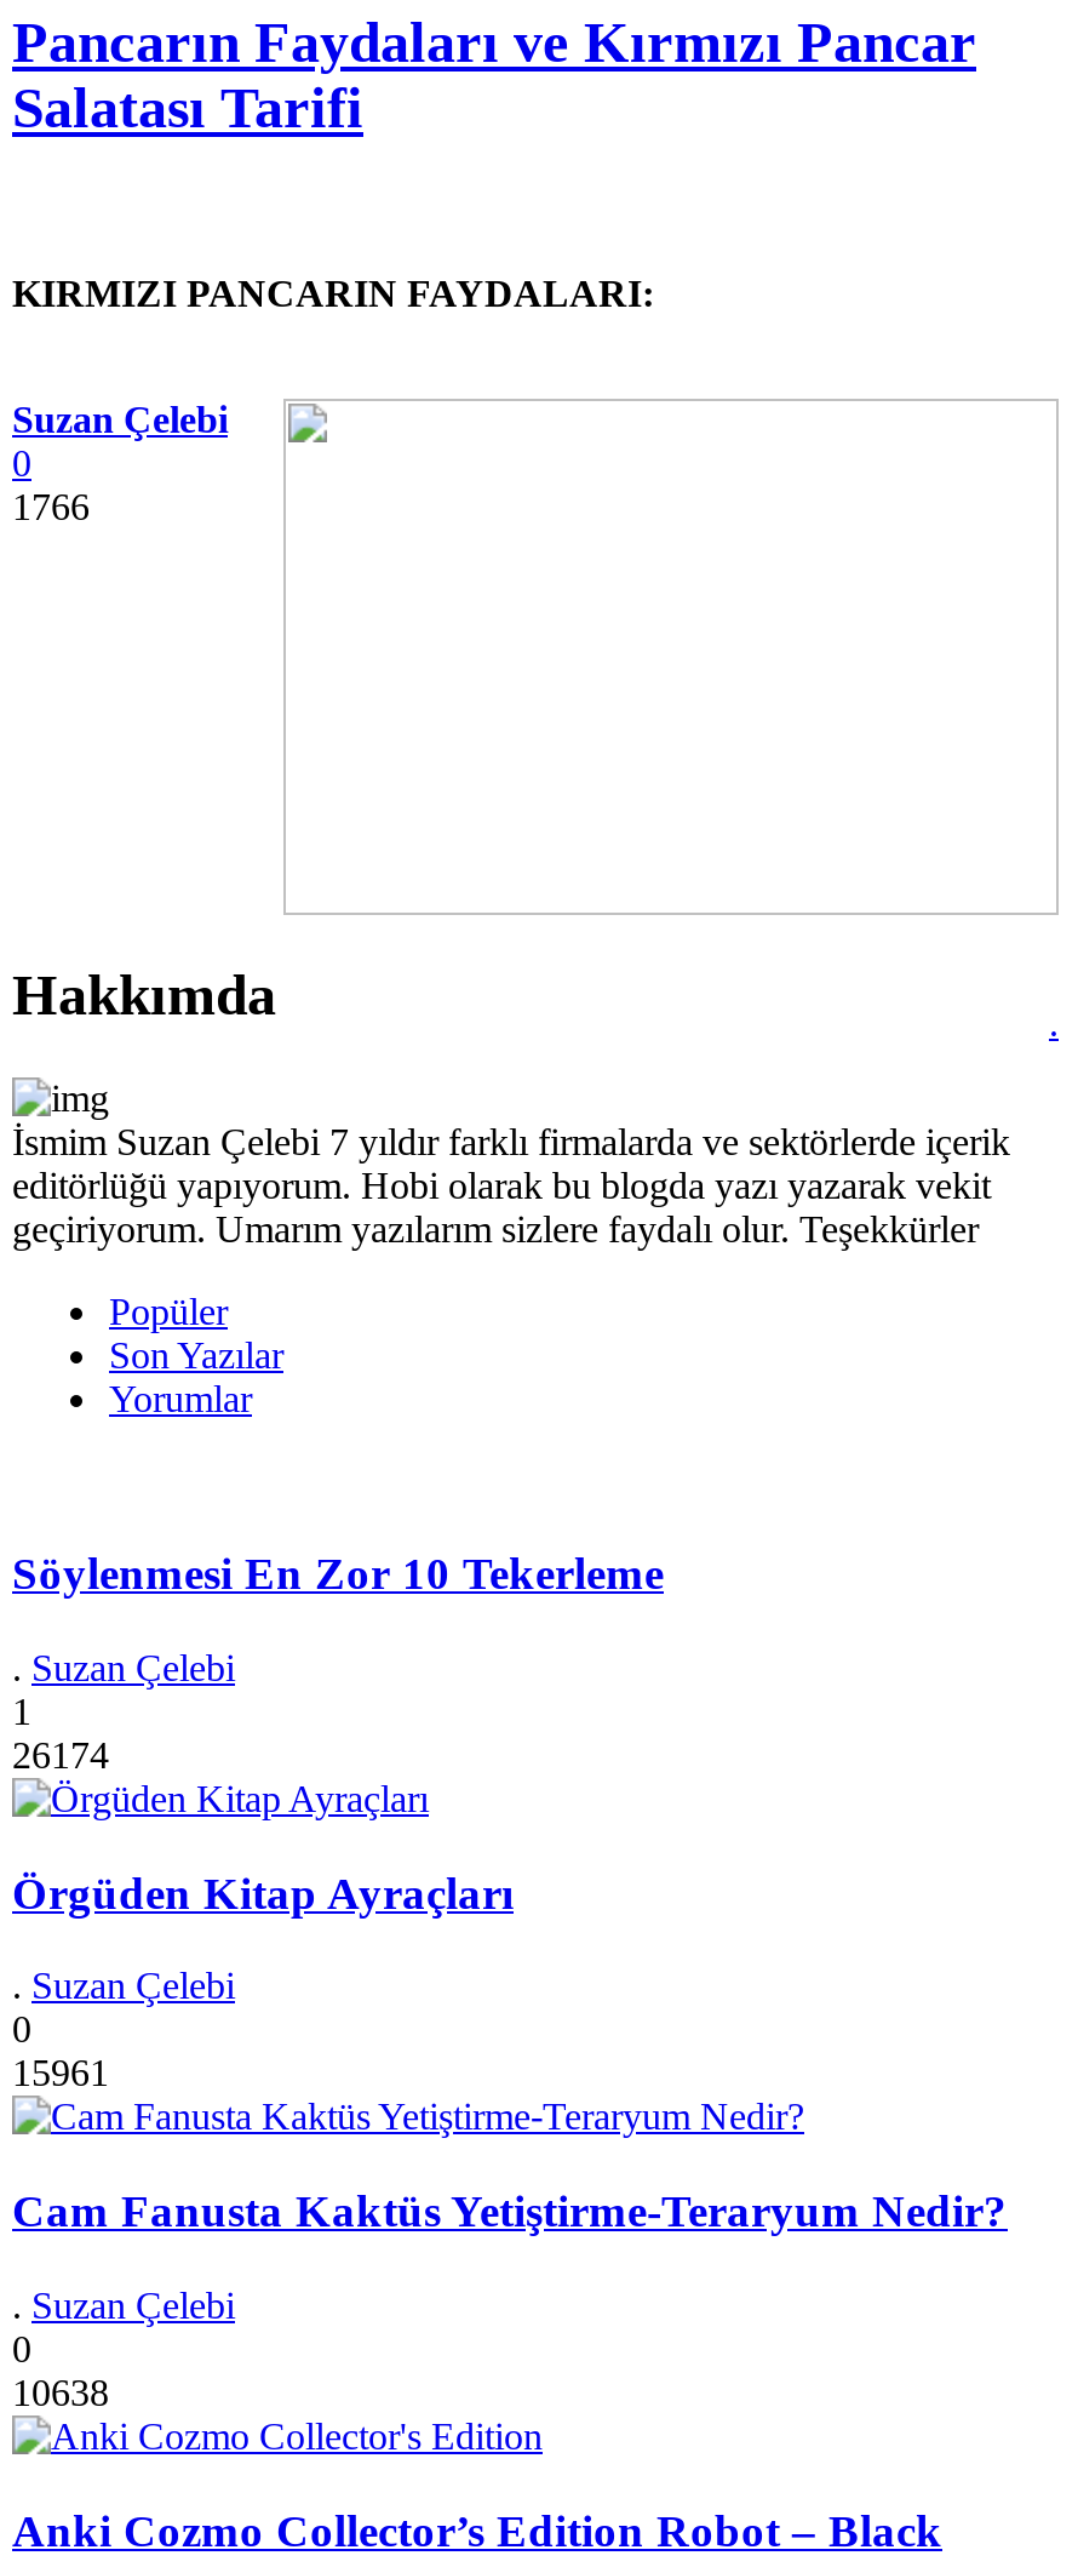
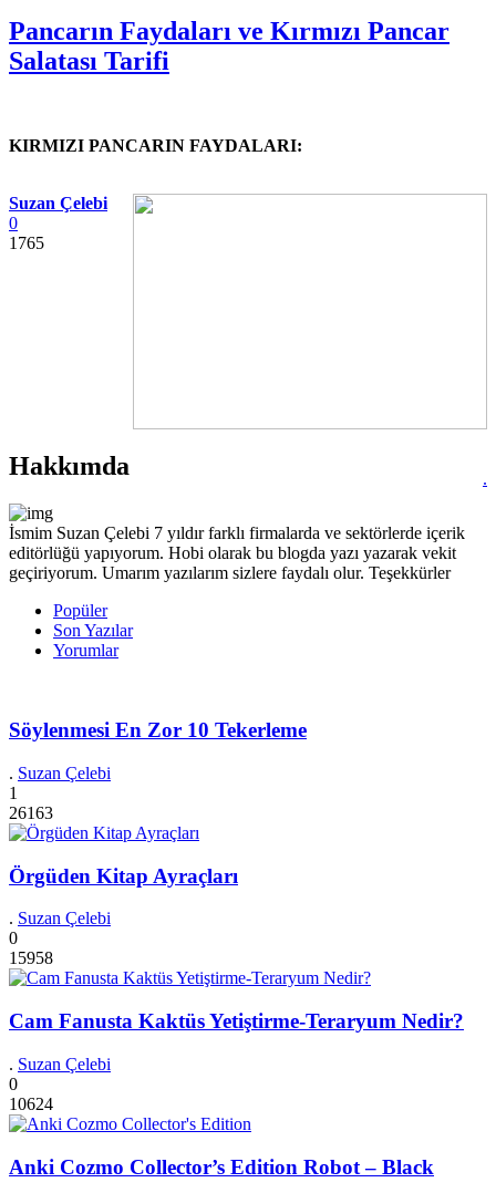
[12,485,90,526] 1766 -> [9,233,44,252] 1765
[12,1734,109,1776] 26174 -> [9,803,53,822] 26163
[12,2053,109,2094] 15961 -> [9,949,53,968] 15958
[12,2371,109,2413] 10638 -> [9,1094,53,1113] 10624

